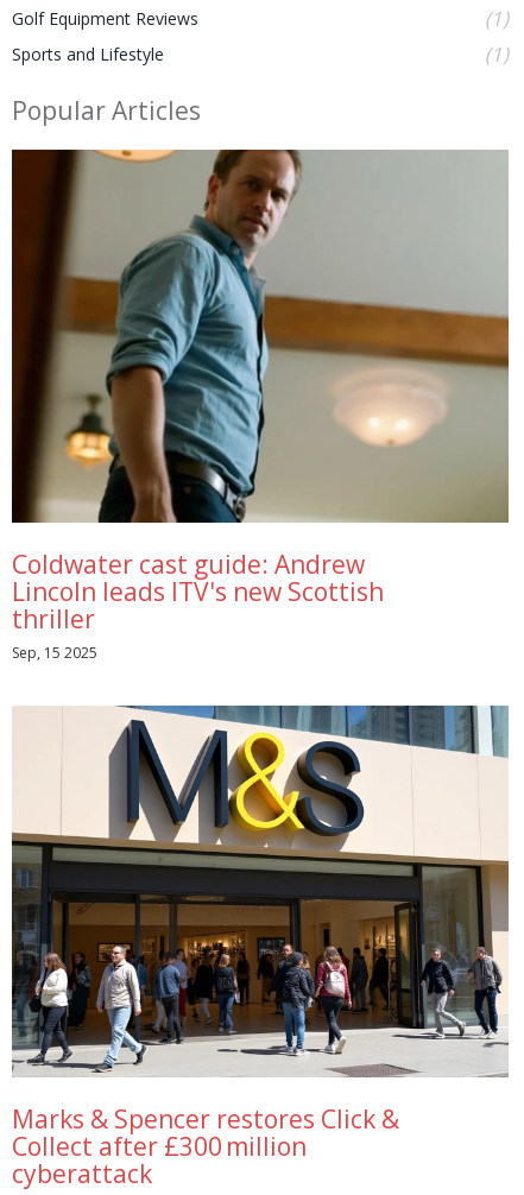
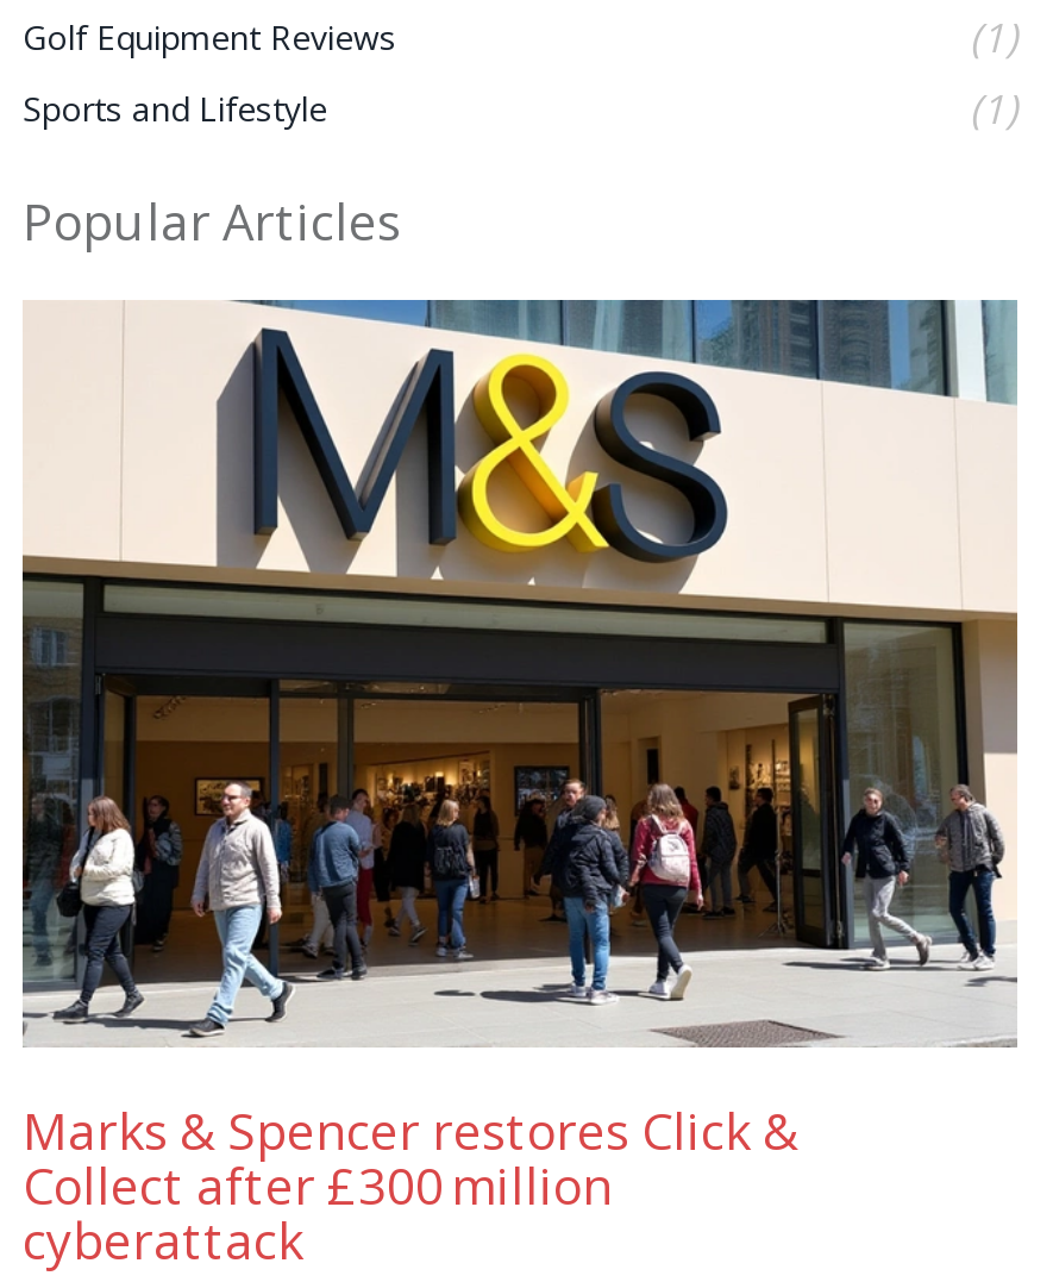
[11,148,510,662] [image] | Coldwater cast guide: Andrew | Lincoln leads ITV's new Scottish | thriller | Sep, 15 2025 -> none

